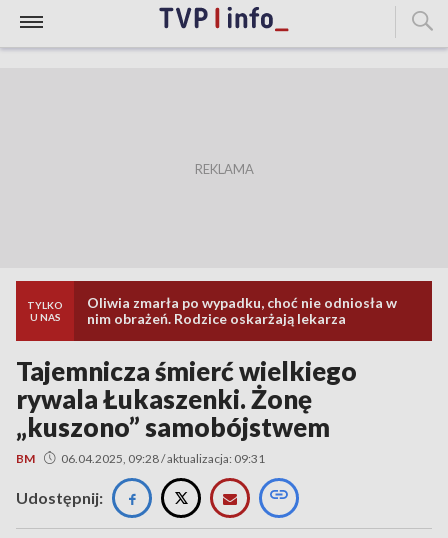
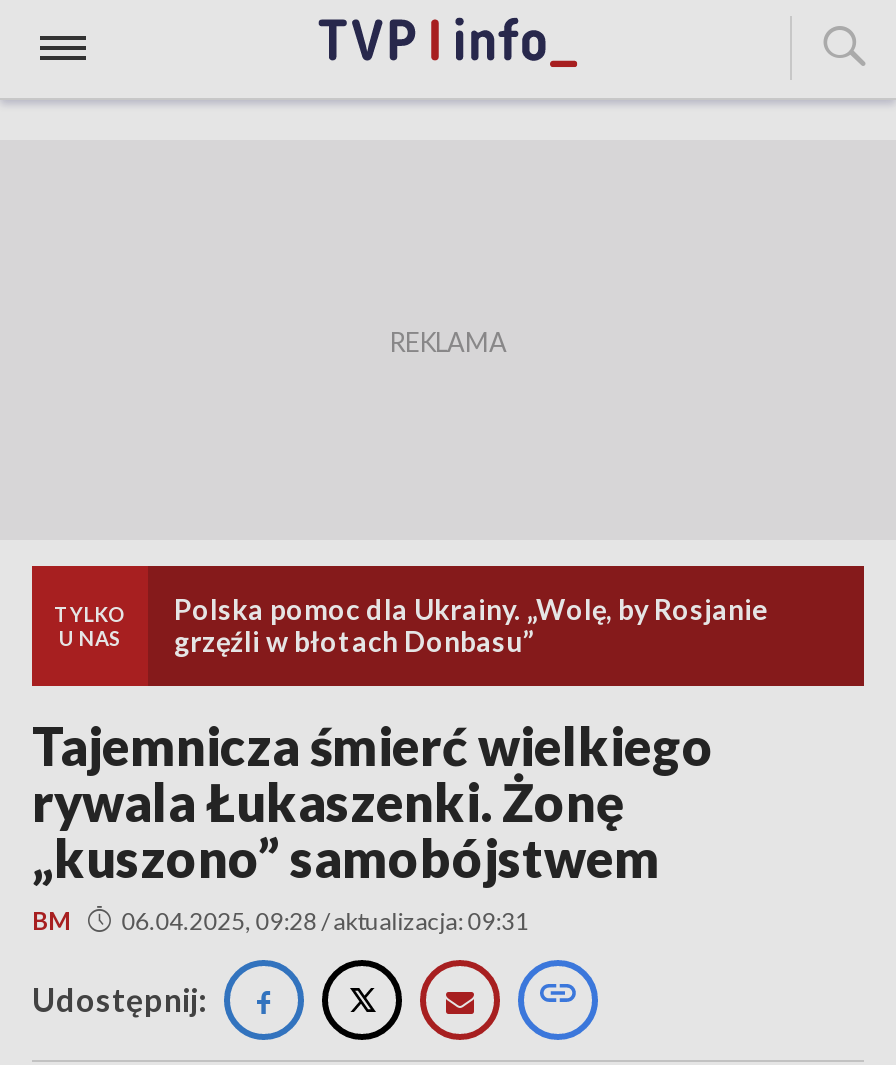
[87,294,397,327] Oliwia zmarła po wypadku, choć nie odniosła w | nim obrażeń. Rodzice oskarżają lekarza -> [174,592,768,658] Polska pomoc dla Ukrainy. „Wolę, by Rosjanie | grzęźli w błotach Donbasu”

